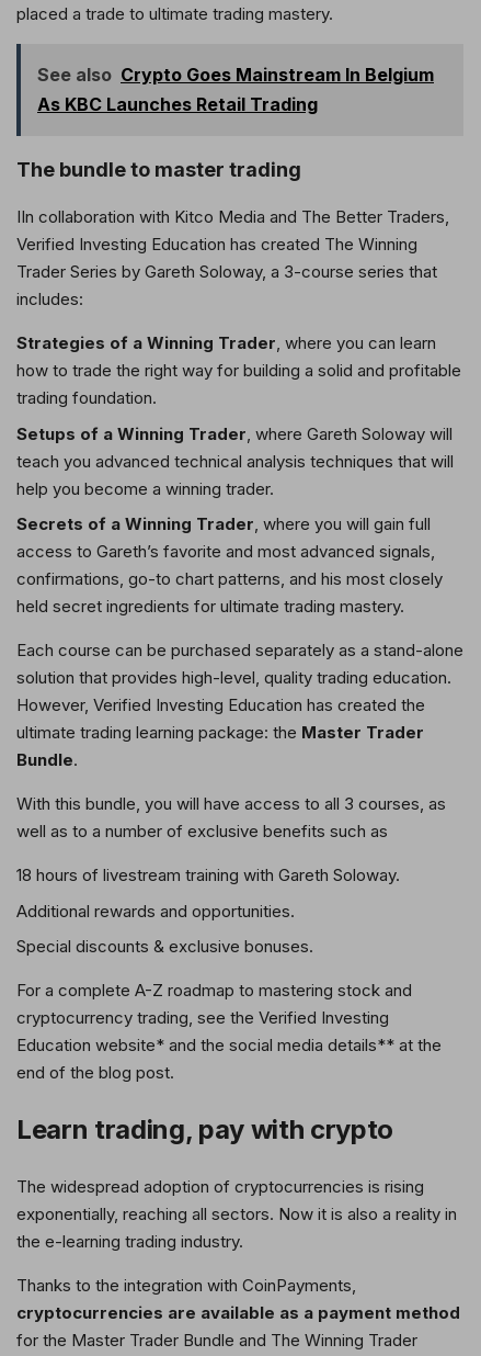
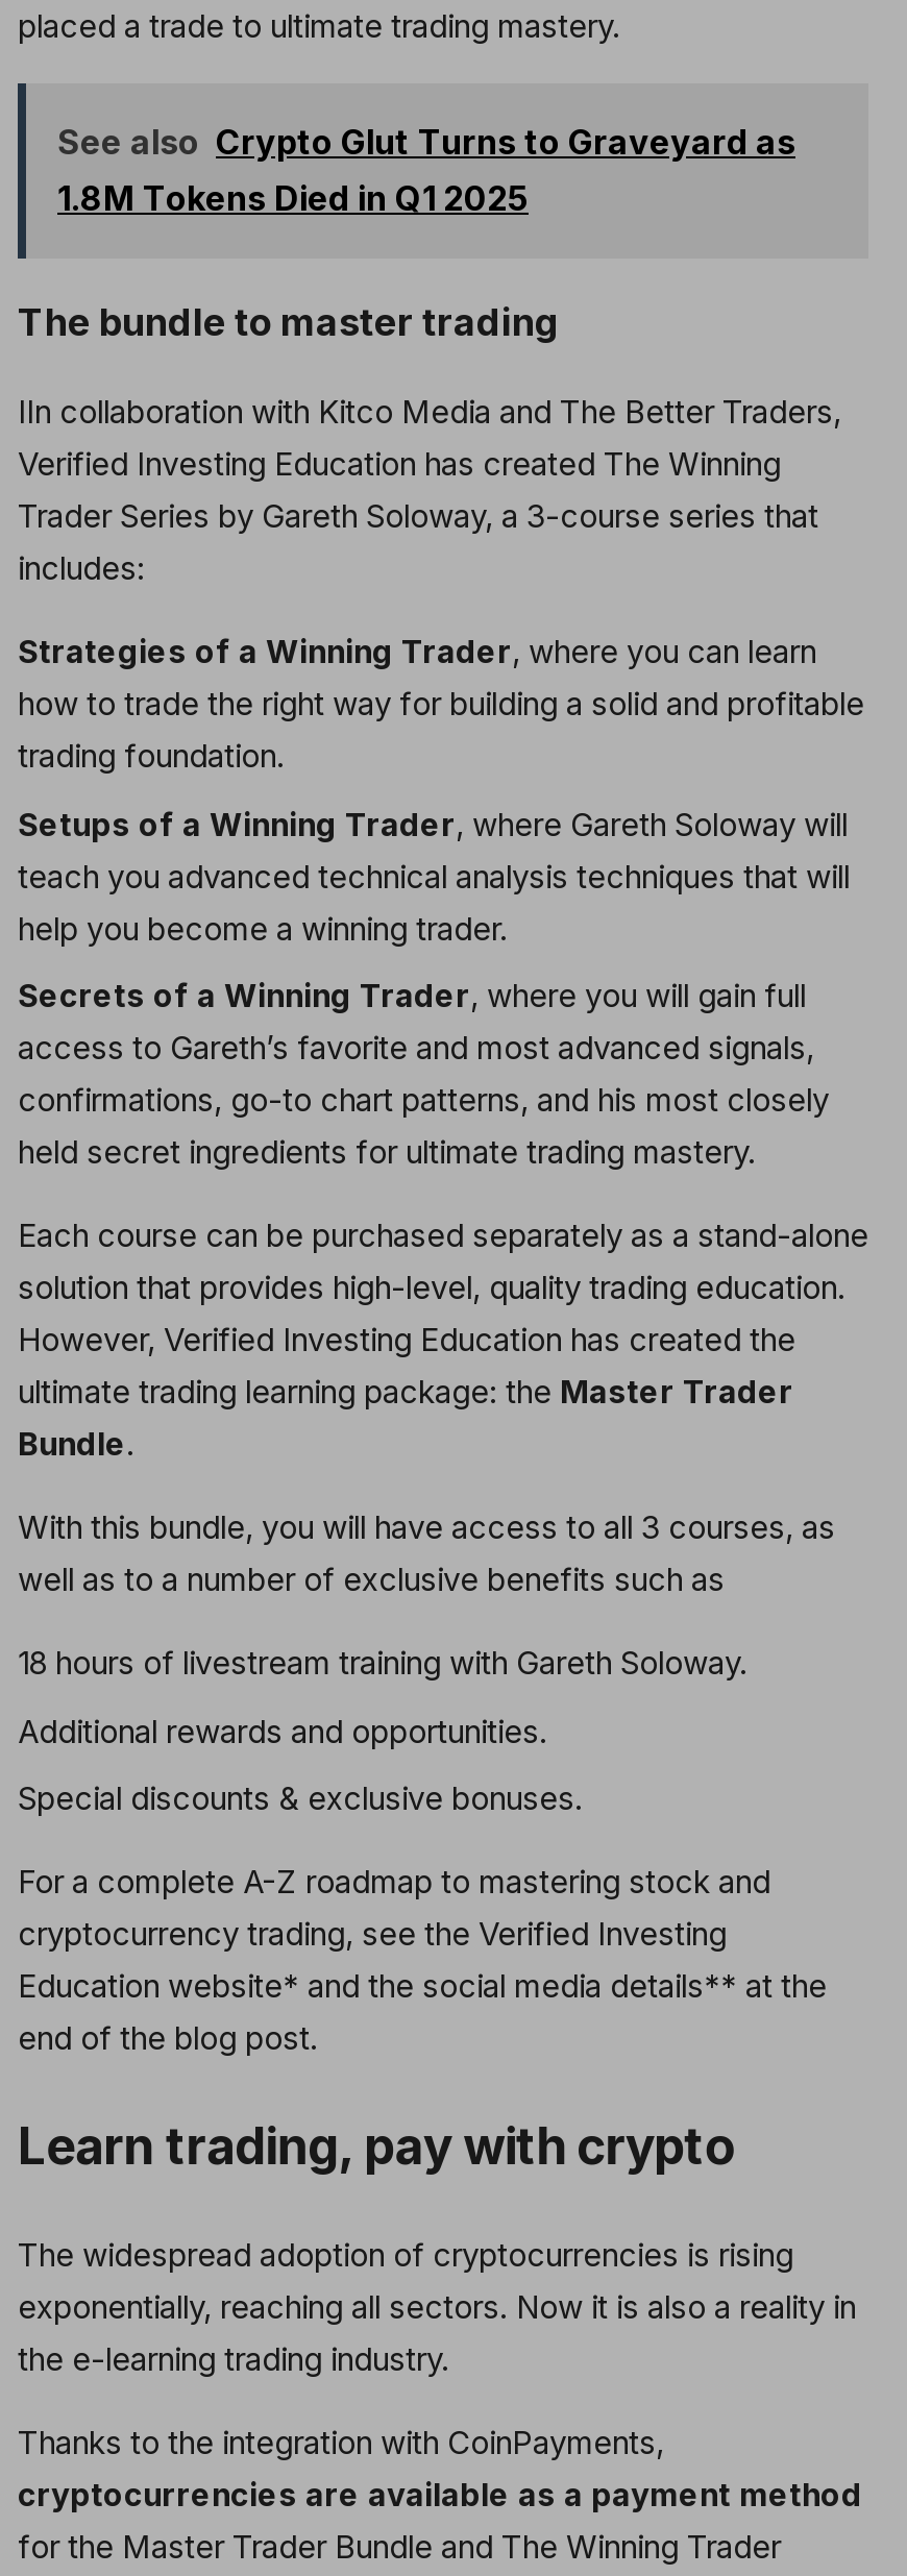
[37,64,434,115] See also Crypto Goes Mainstream In Belgium | As KBC Launches Retail Trading -> [57,121,795,219] See also Crypto Glut Turns to Graveyard as | 1.8M Tokens Died in Q1 2025

